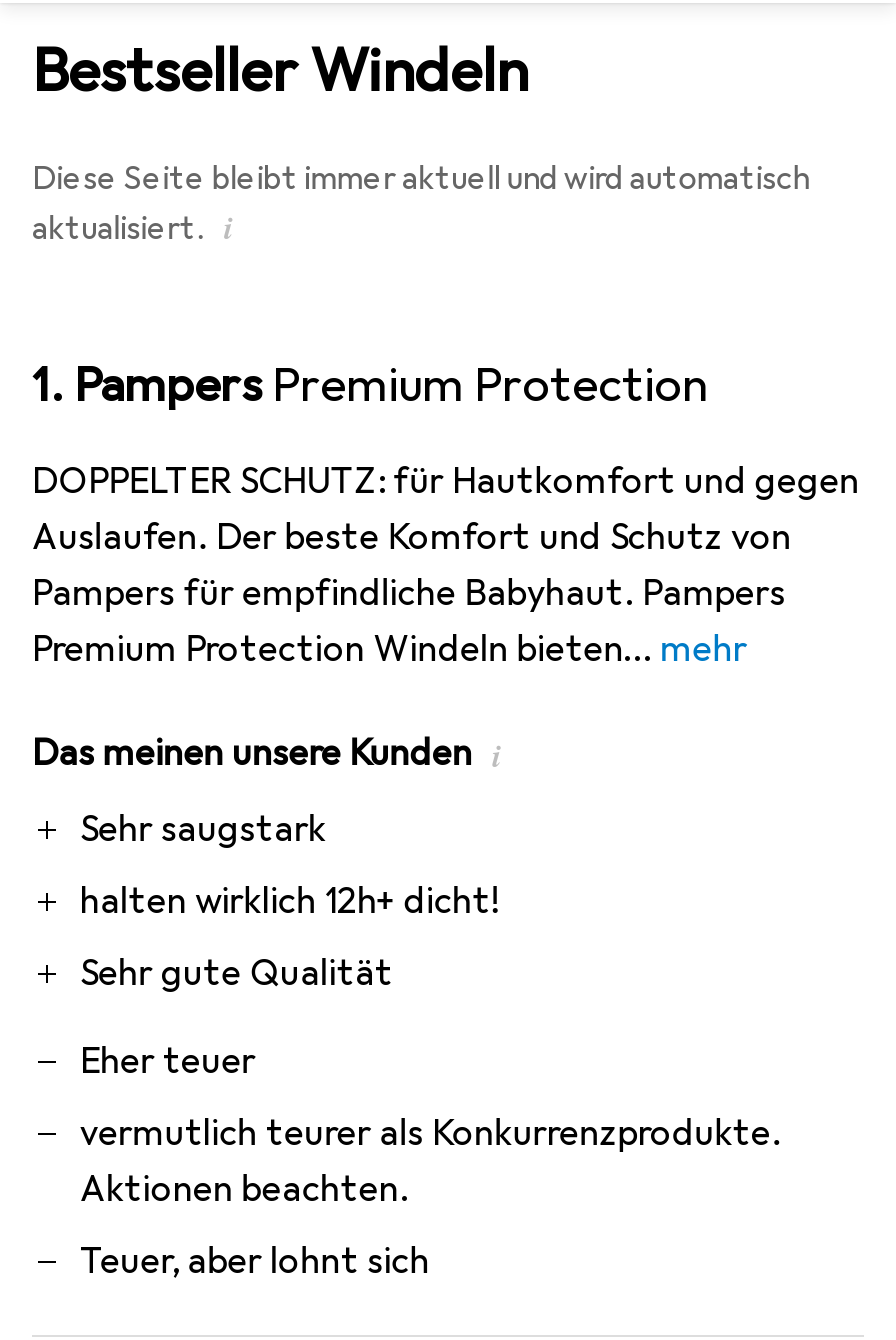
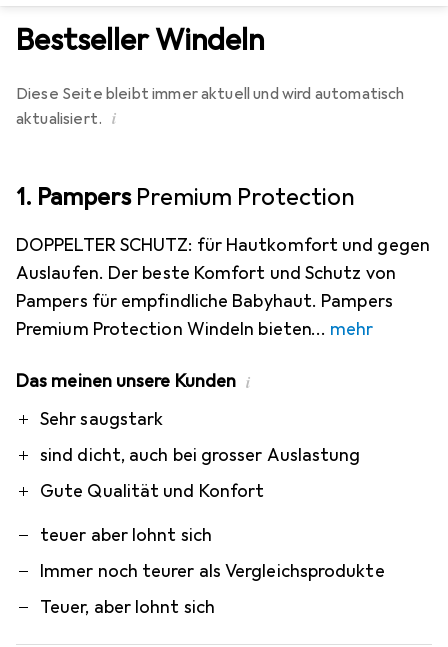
[80,879,499,923] halten wirklich 12h+ dicht! -> [40,444,360,466] sind dicht, auch bei grosser Auslastung
[80,951,393,995] Sehr gute Qualität -> [40,480,264,502] Gute Qualität und Konfort
[80,1039,256,1083] Eher teuer -> [40,524,212,546] teuer aber lohnt sich
[80,1111,781,1211] vermutlich teurer als Konkurrenzprodukte. | Aktionen beachten. -> [40,560,385,582] Immer noch teurer als Vergleichsprodukte

